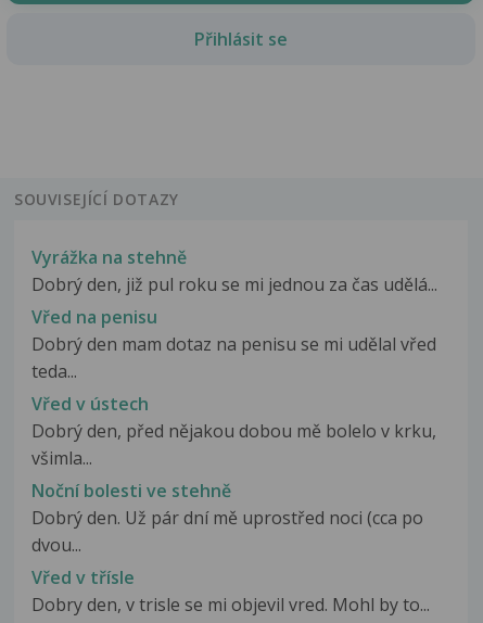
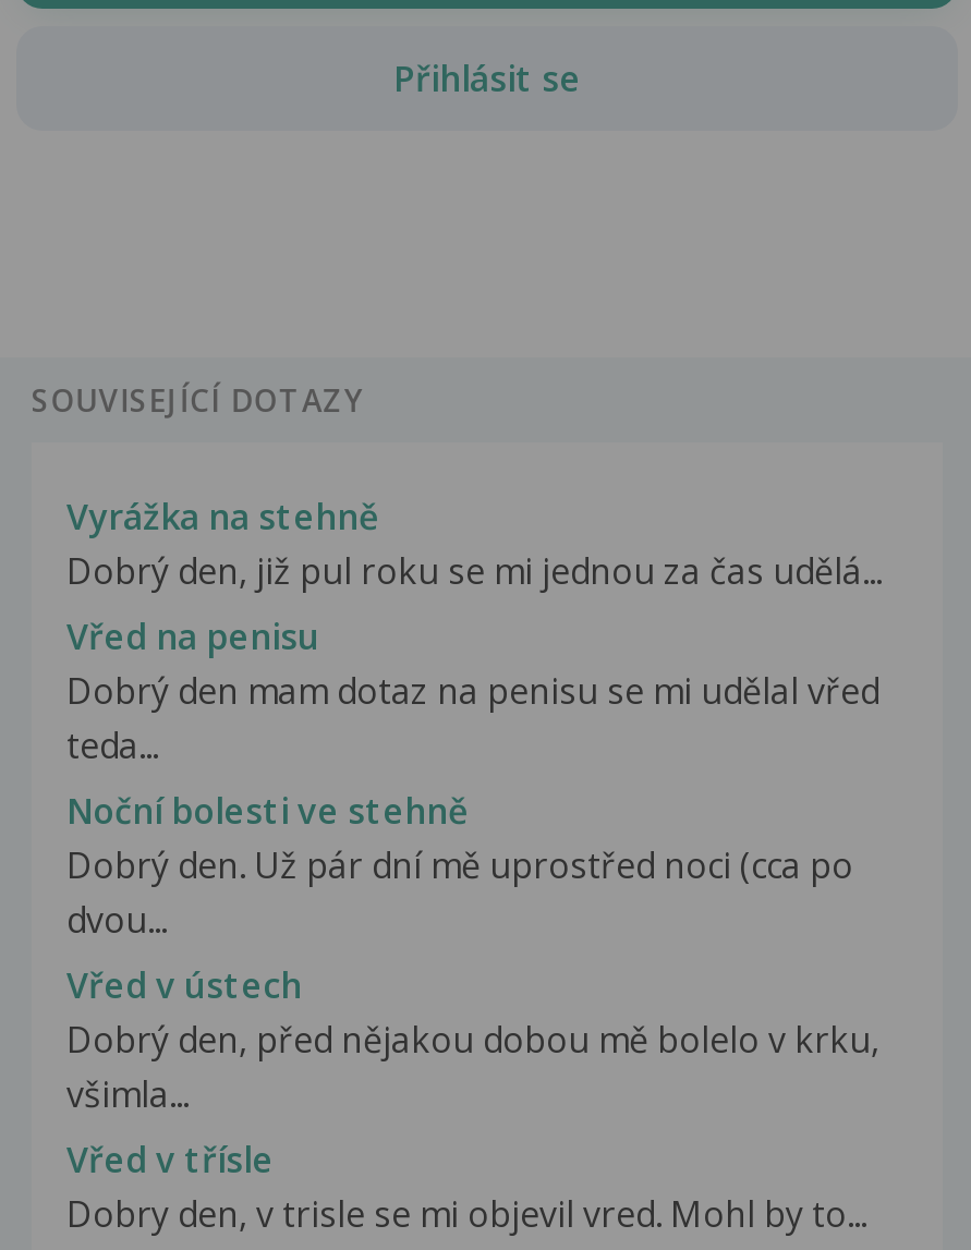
moved [31,392,436,470] -> [66,962,879,1119]: Vřed v ústech | Dobrý den, před nějakou dobou mě bolelo v krku, | všimla...
moved [31,479,423,557] -> [66,787,853,944]: Noční bolesti ve stehně | Dobrý den. Už pár dní mě uprostřed noci (cca po | dvou...

